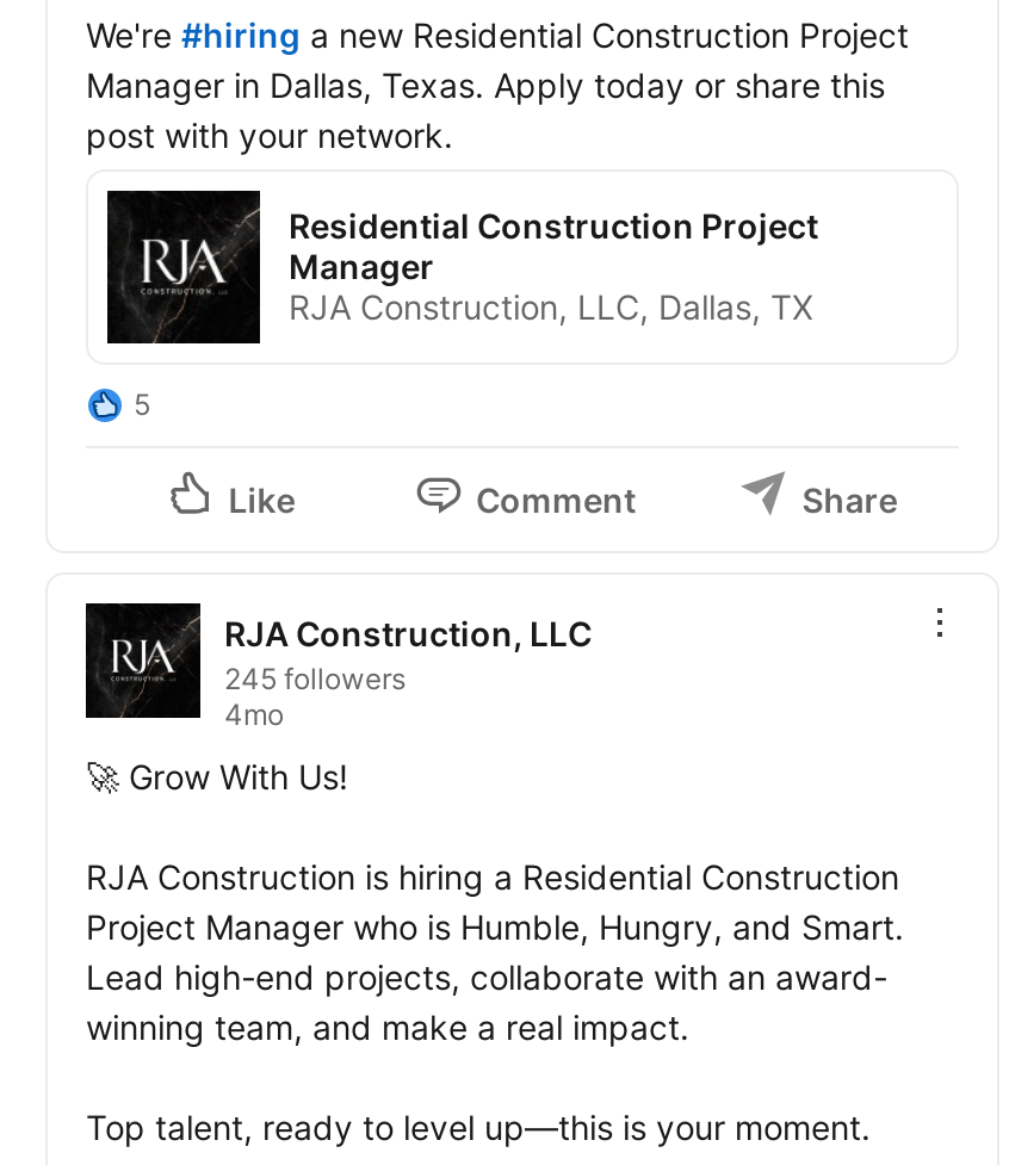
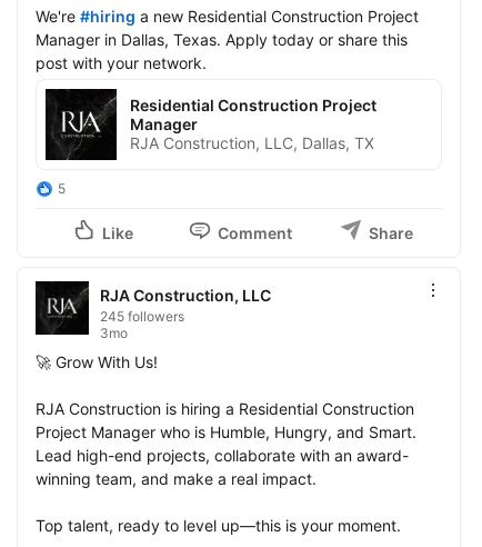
[224,696,284,732] 4mo -> [100,324,128,341] 3mo

